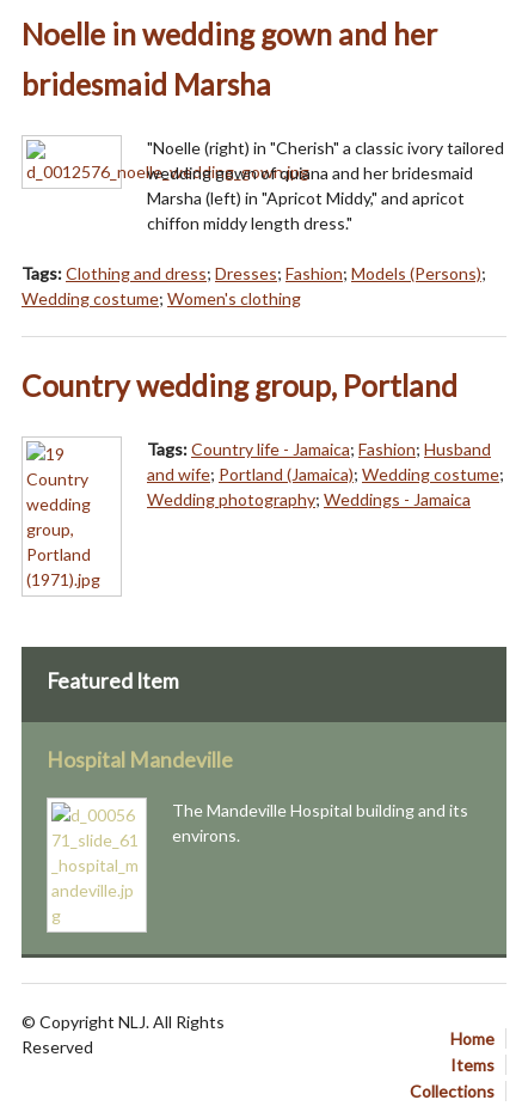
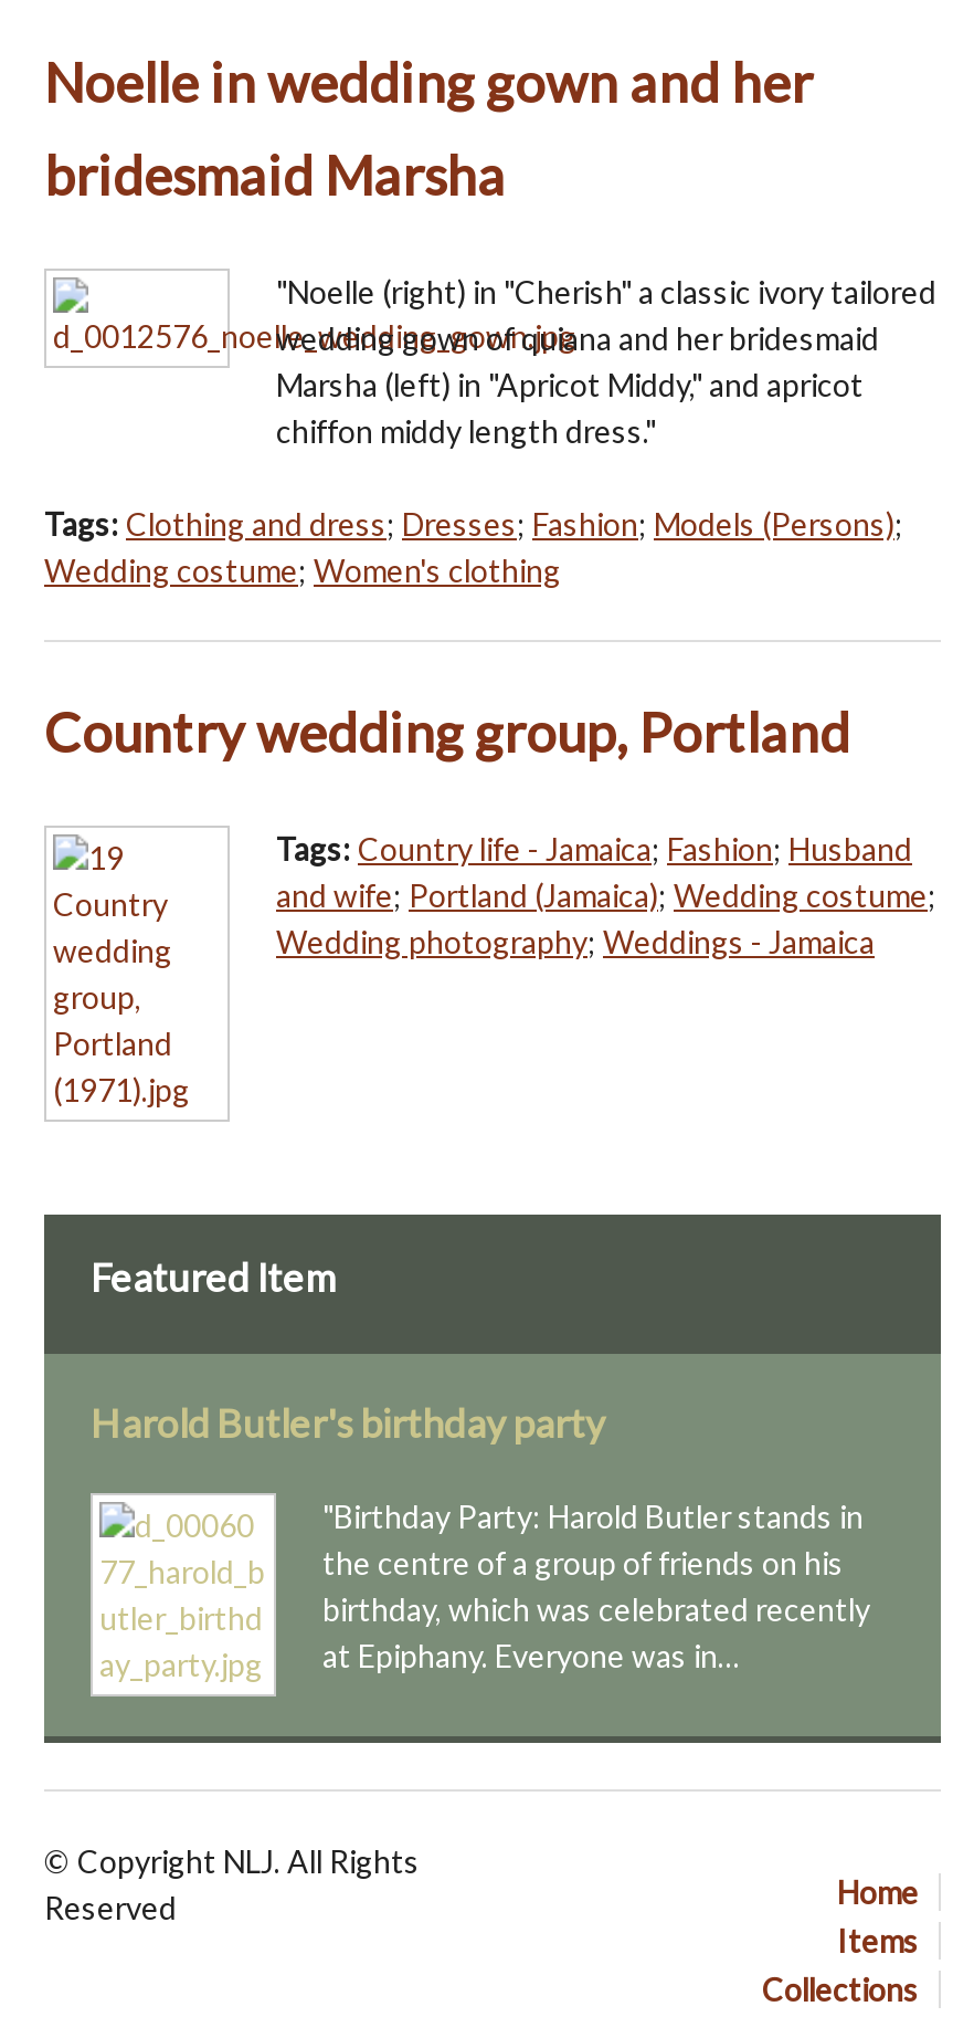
[47,747,233,773] Hospital Mandeville -> [91,1401,605,1447] Harold Butler's birthday party
[172,800,468,845] The Mandeville Hospital building and its | environs. -> [322,1498,870,1675] "Birthday Party: Harold Butler stands in | the centre of a group of friends on his | birthday, which was celebrated recently | at Epiphany. Everyone was in…

